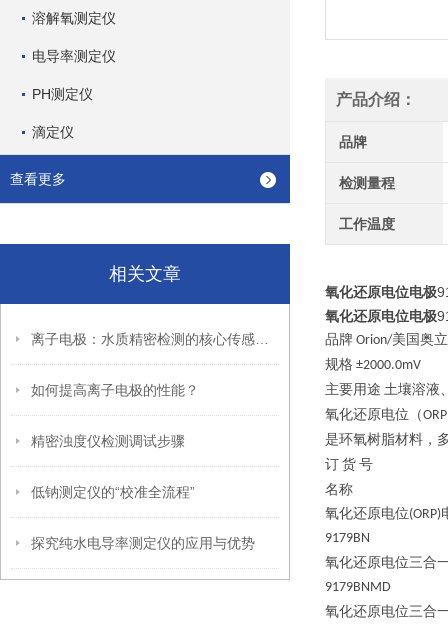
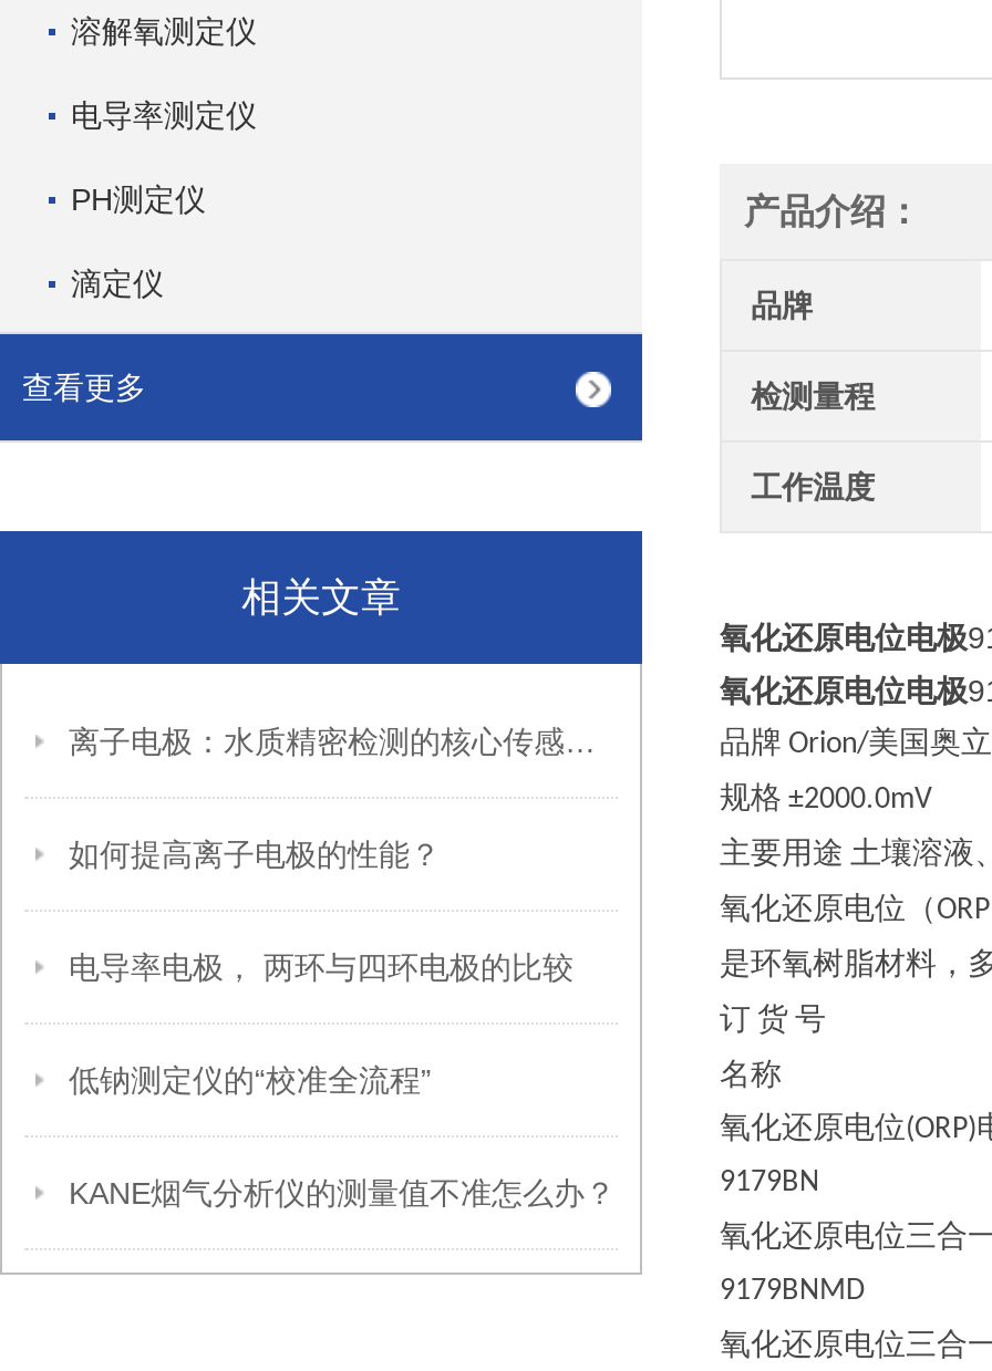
[31,433,185,449] 精密浊度仪检测调试步骤 -> [69,949,573,985] 电导率电极， 两环与四环电极的比较
[31,535,255,551] 探究纯水电导率测定仪的应用与优势 -> [69,1175,616,1211] KANE烟气分析仪的测量值不准怎么办？

